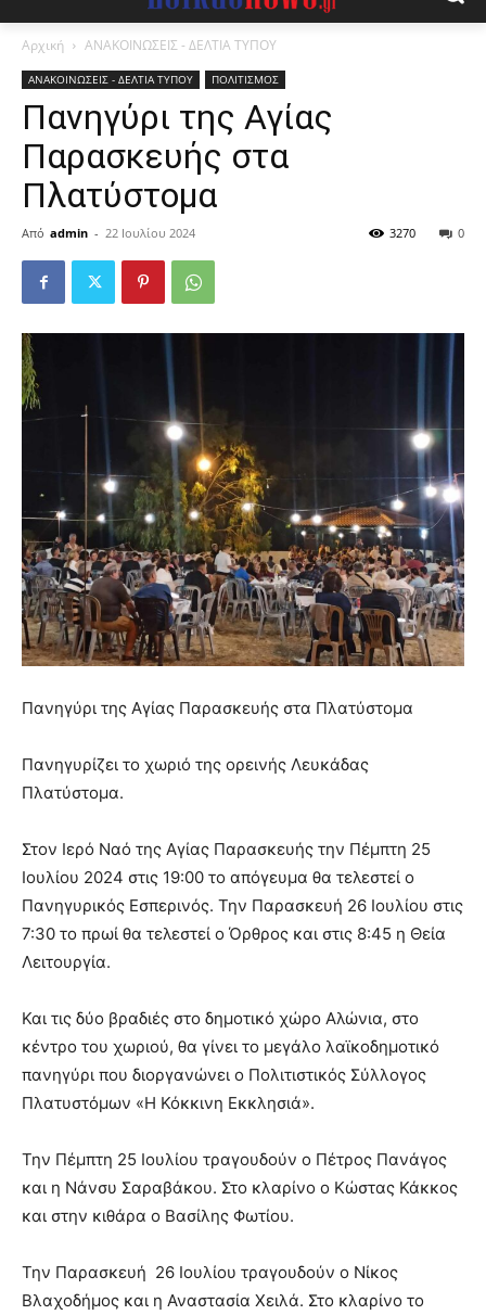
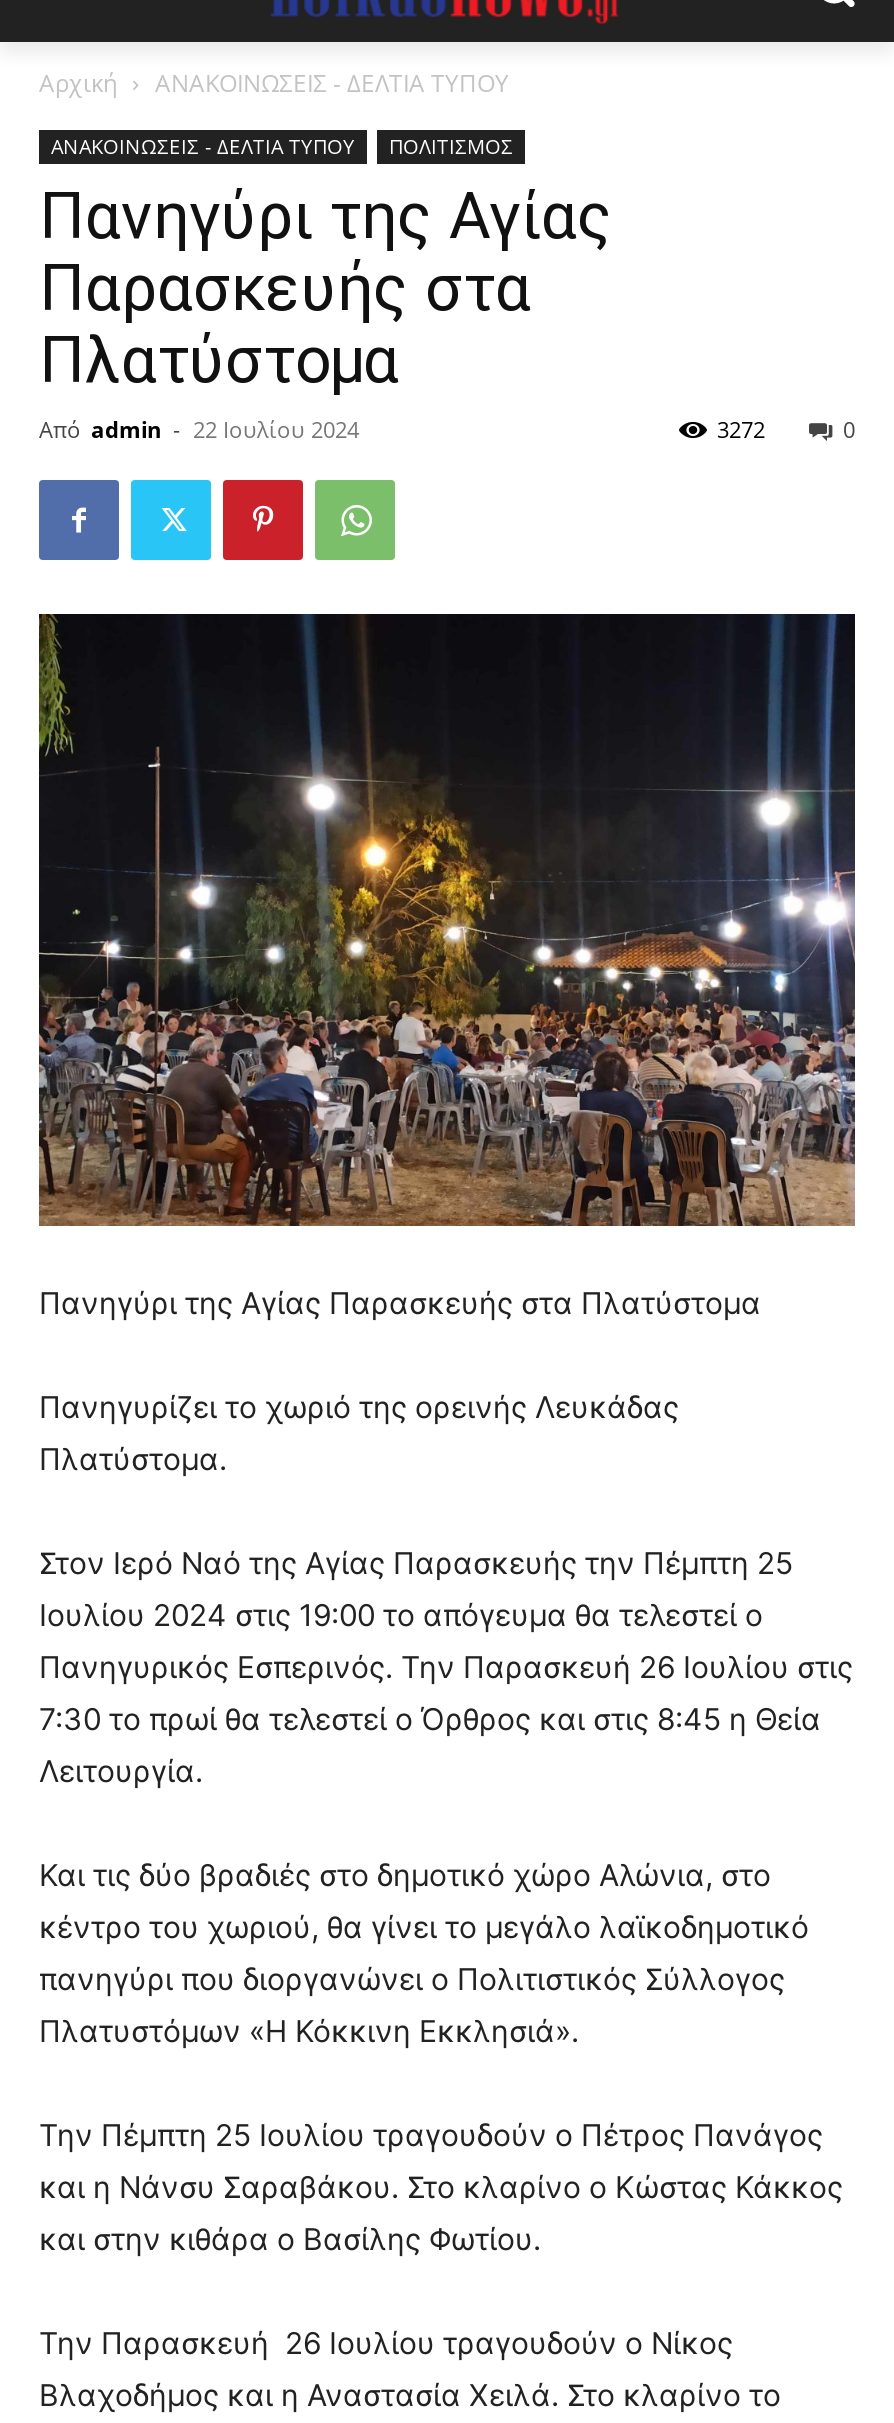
[389,225,415,241] 3270 -> [717,414,765,444] 3272

